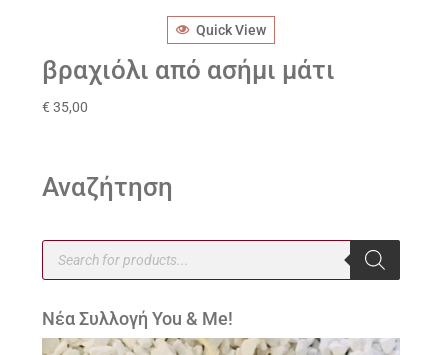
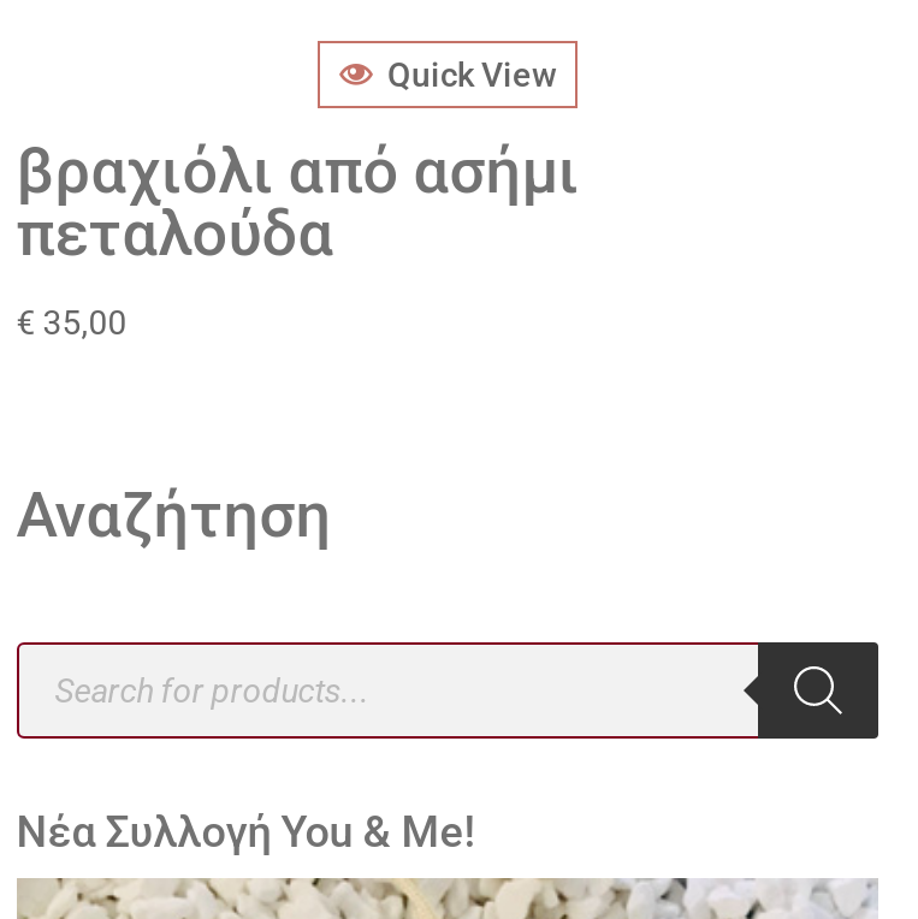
[42,55,335,85] βραχιόλι από ασήμι μάτι -> [16,135,579,269] βραχιόλι από ασήμι | πεταλούδα

